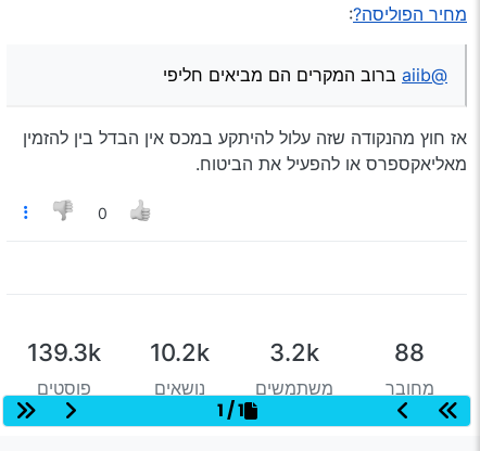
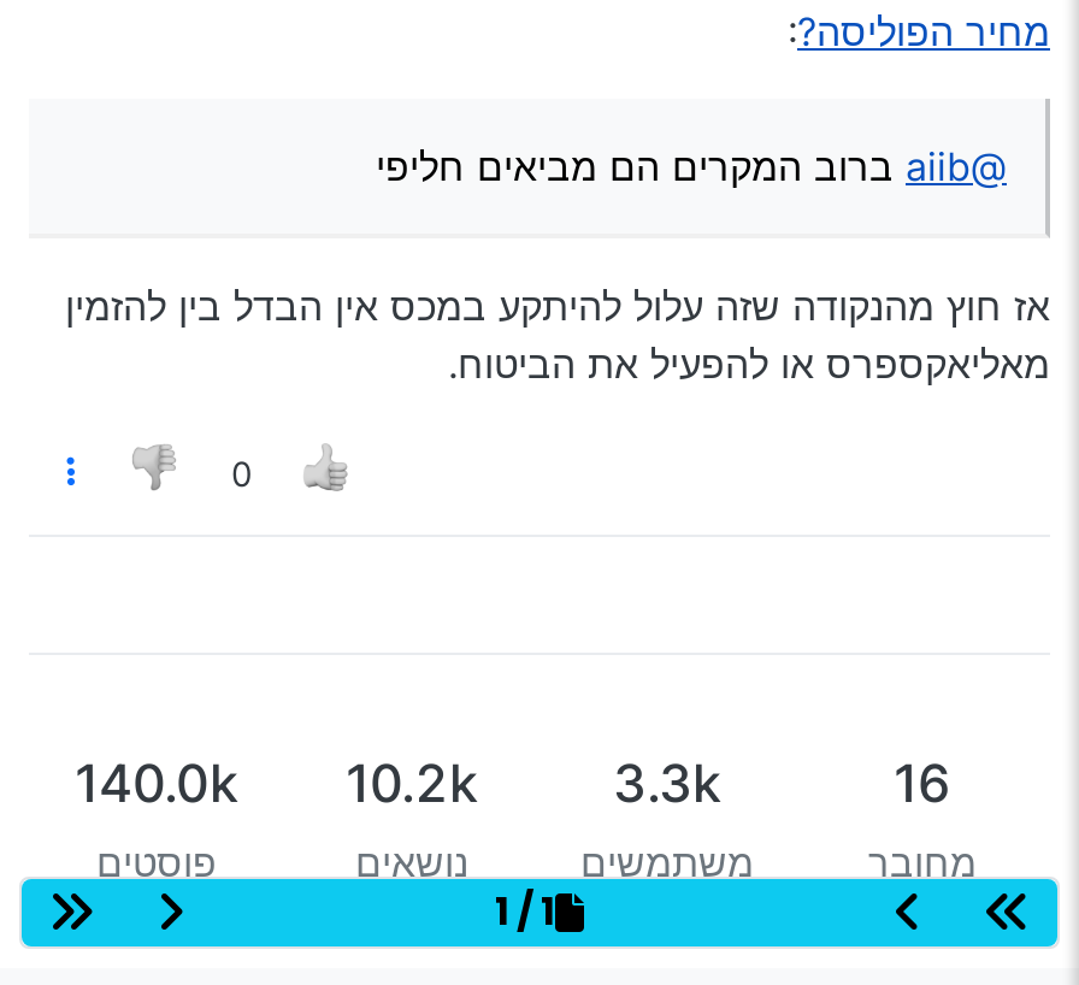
[27,339,209,367] 139.3k 10.2k -> [75,752,478,815] 140.0k 10.2k
[269,339,319,367] 3.2k -> [613,752,721,815] 3.3k
[394,339,425,367] 88 -> [894,752,951,815] 16

